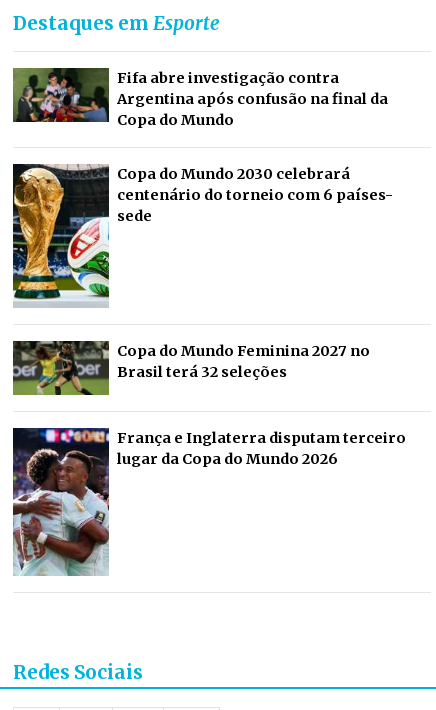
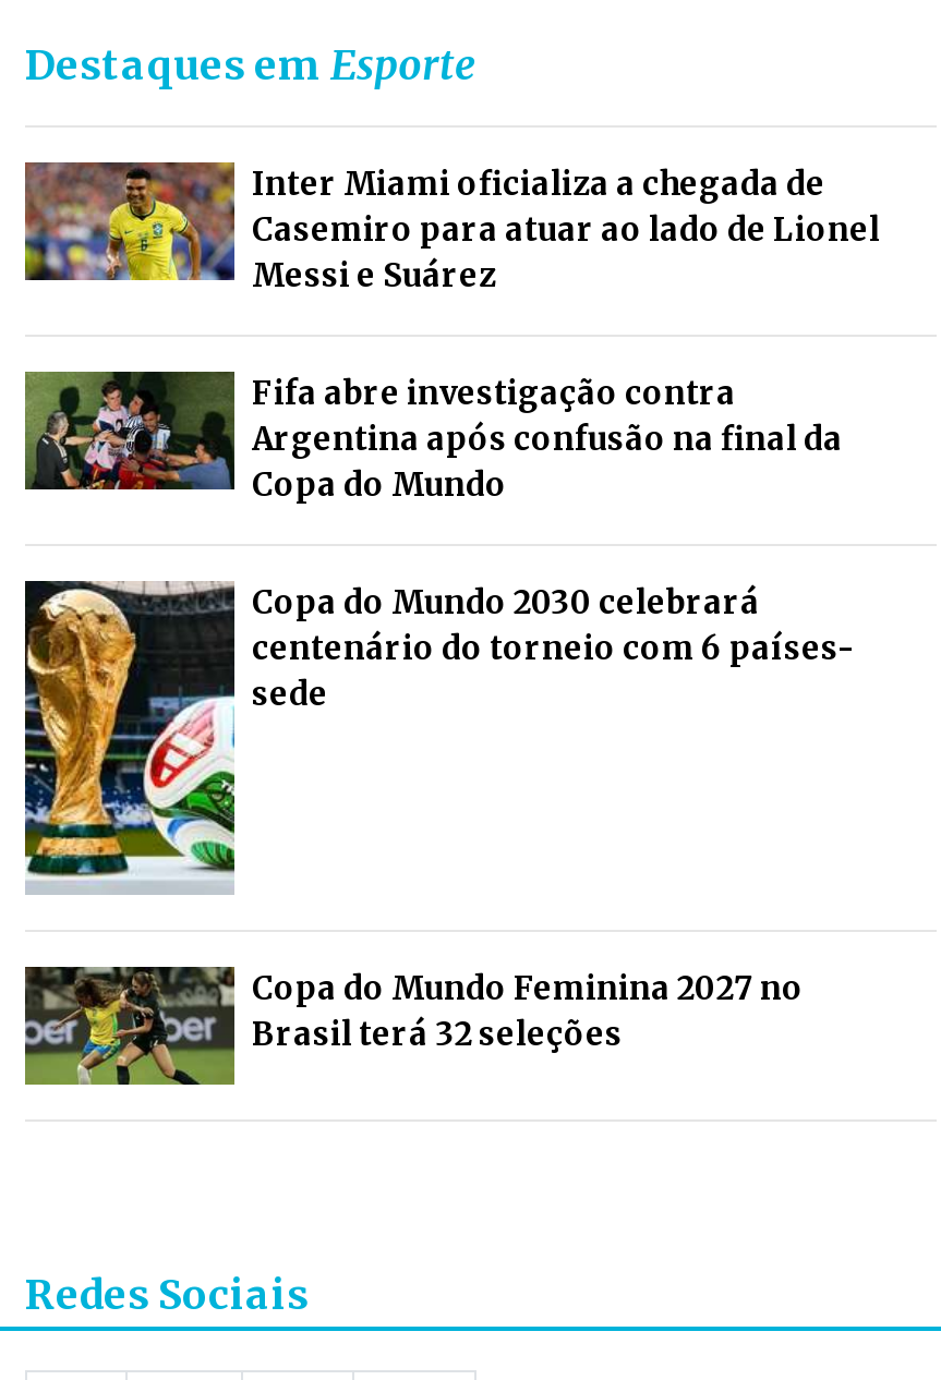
none -> [25,160,880,296] [image] | Inter Miami oficializa a chegada de | Casemiro para atuar ao lado de Lionel | Messi e Suárez
moved [12,67,393,381] -> [23,370,854,1053]: [image] | Fifa abre investigação contra | Argentina após confusão na final da | ... | Copa do Mundo Feminina 2027 no | Brasil terá 32 seleções
[12,427,406,576] [image] | França e Inglaterra disputam terceiro | lugar da Copa do Mundo 2026 -> none

